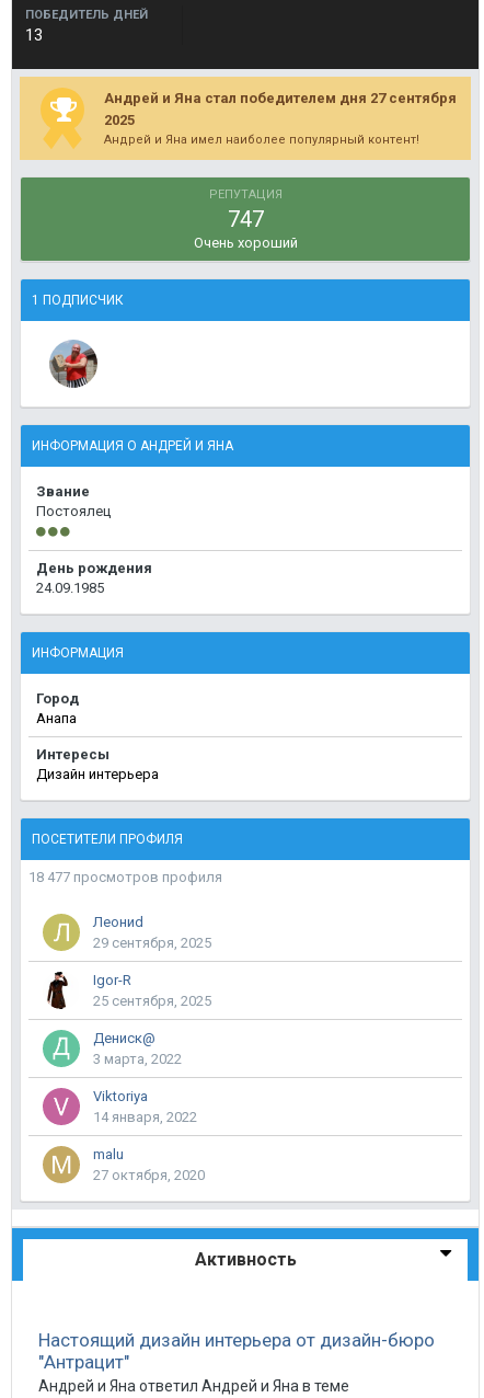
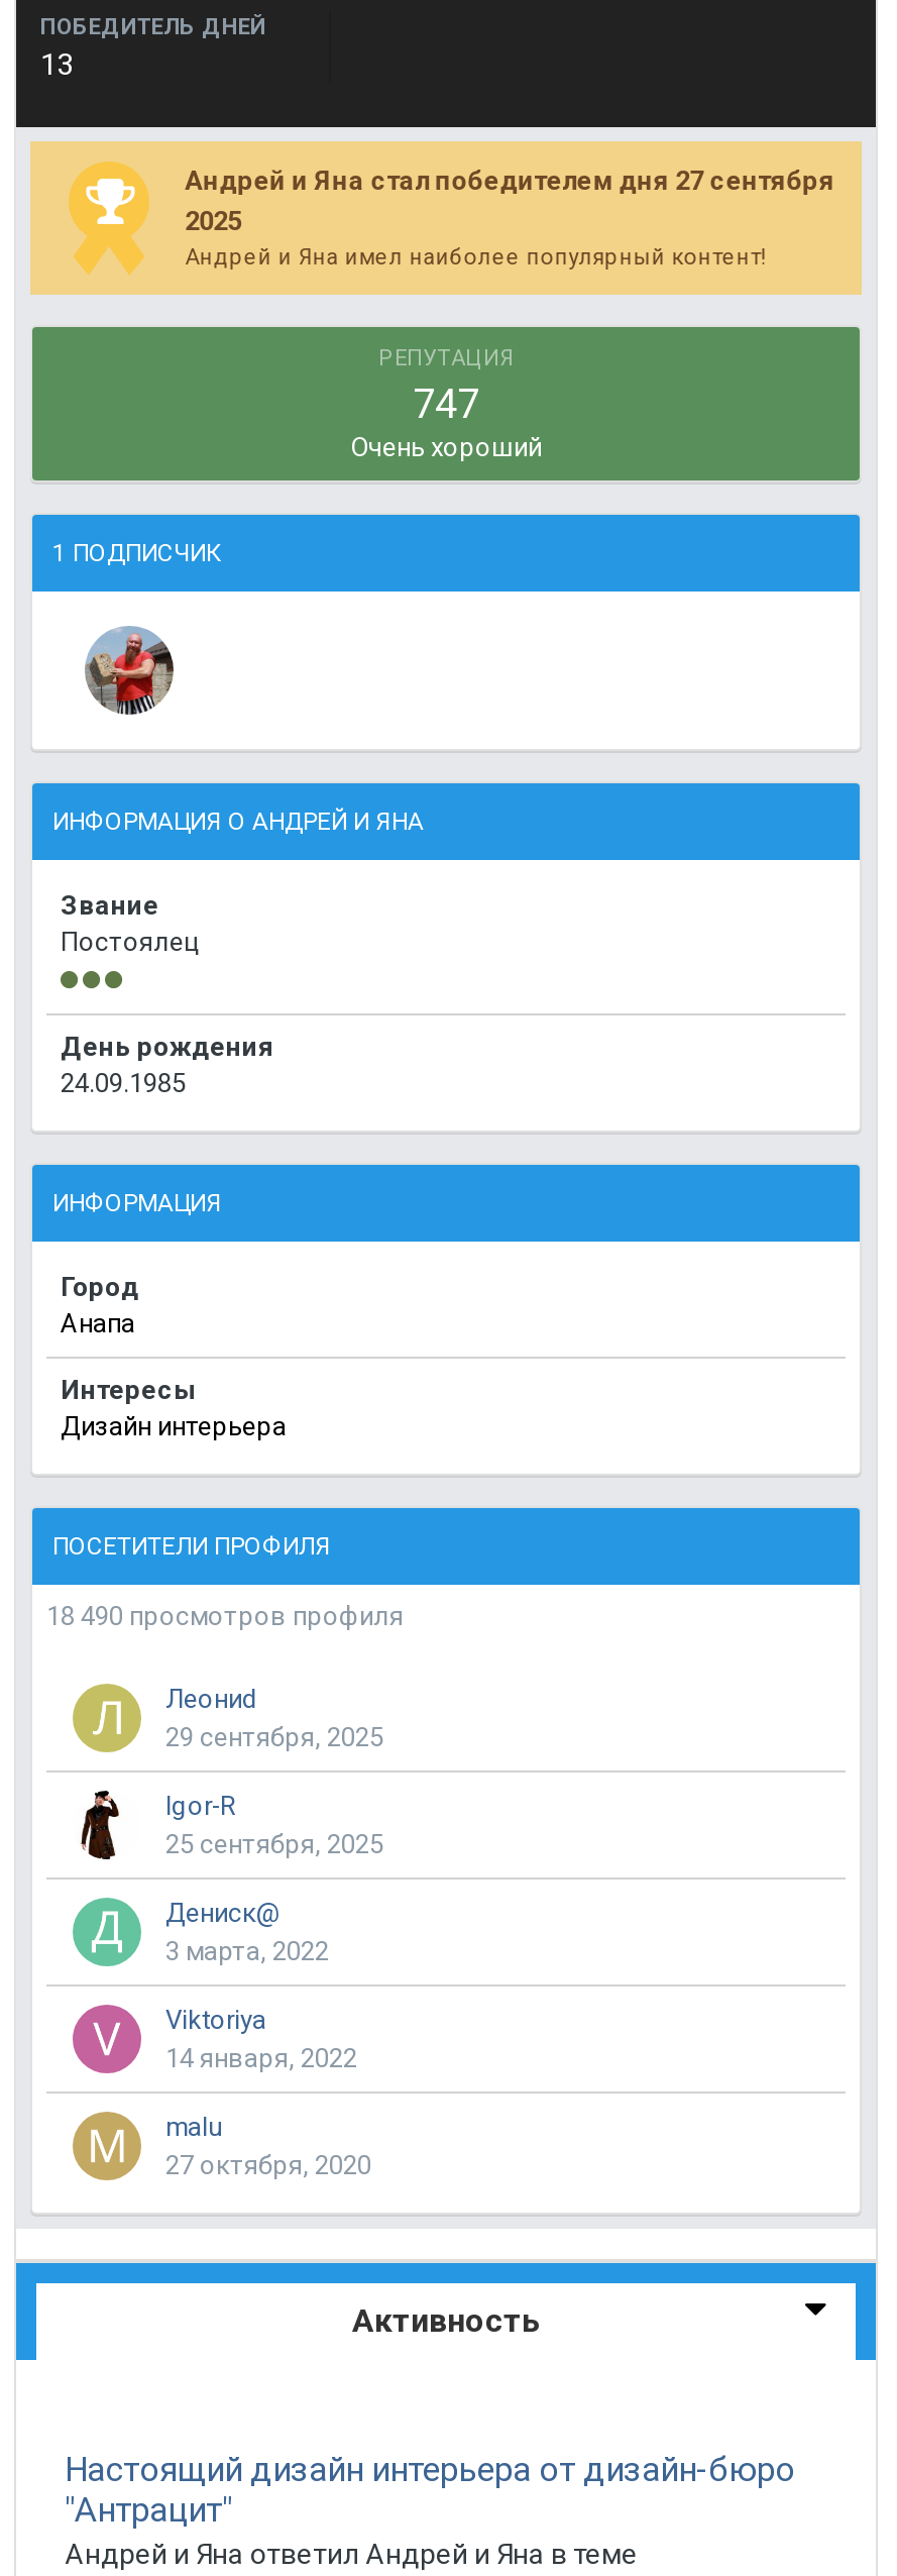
[28,869,222,885] 18 477 просмотров профиля -> [46,1601,404,1632] 18 490 просмотров профиля

